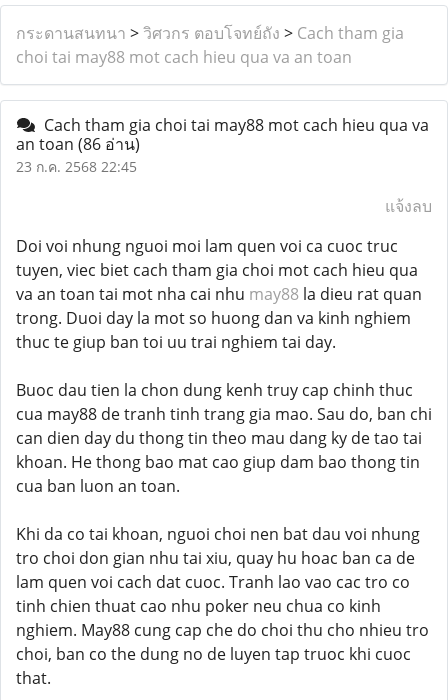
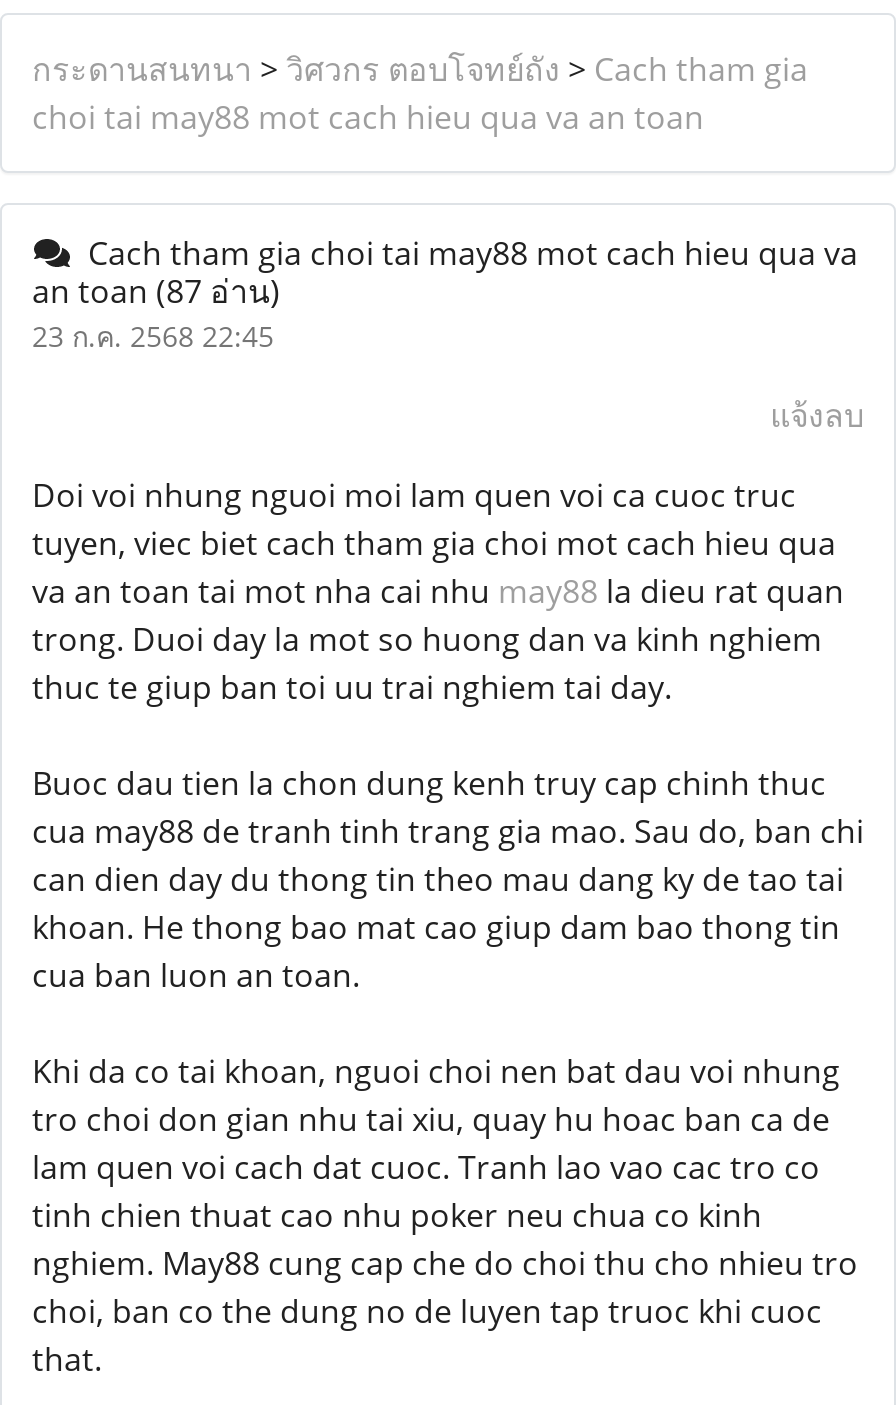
[16,133,140,155] an toan (86 อ่าน) -> [32,269,280,313] an toan (87 อ่าน)

